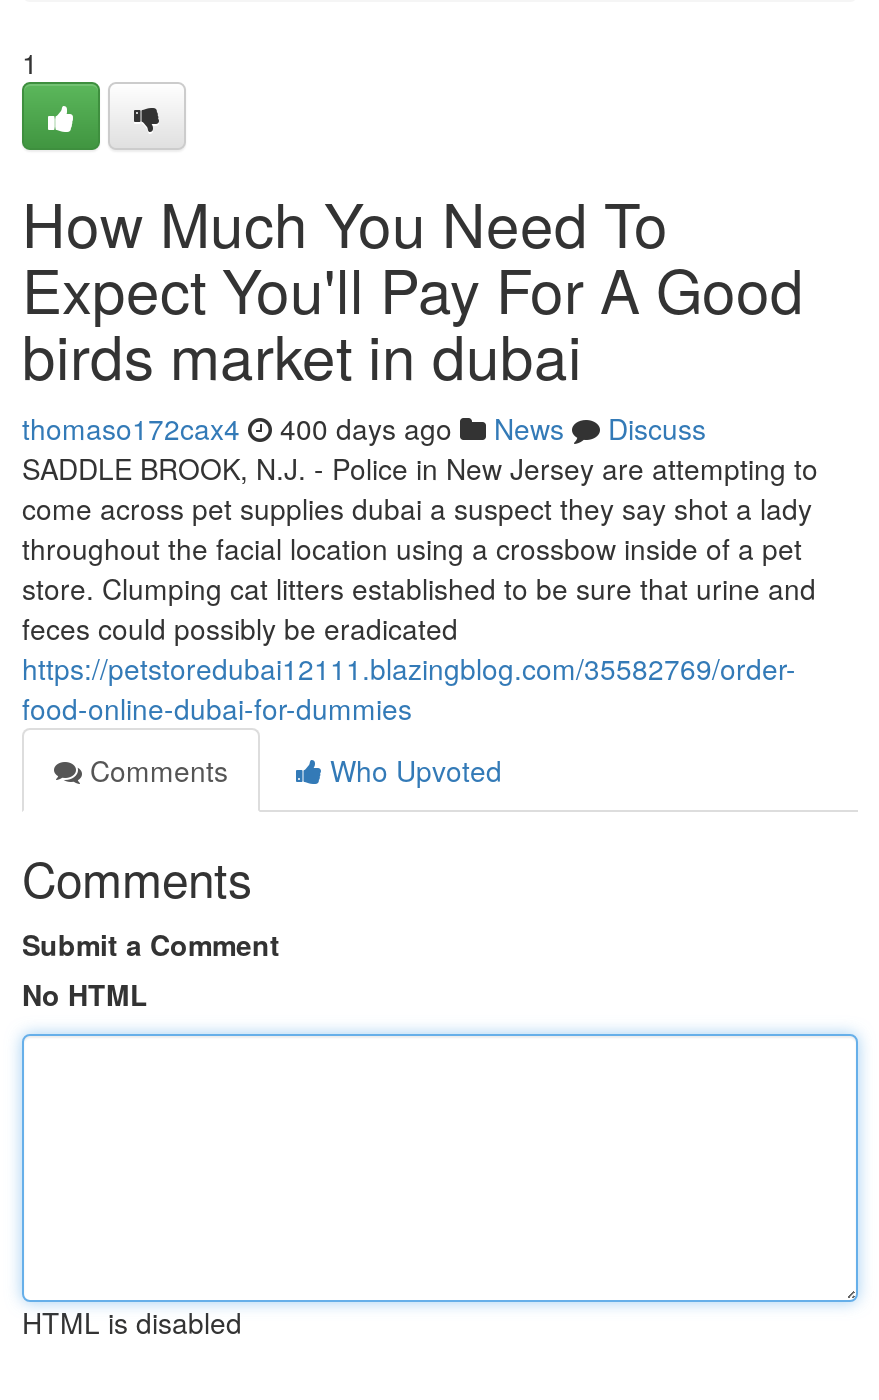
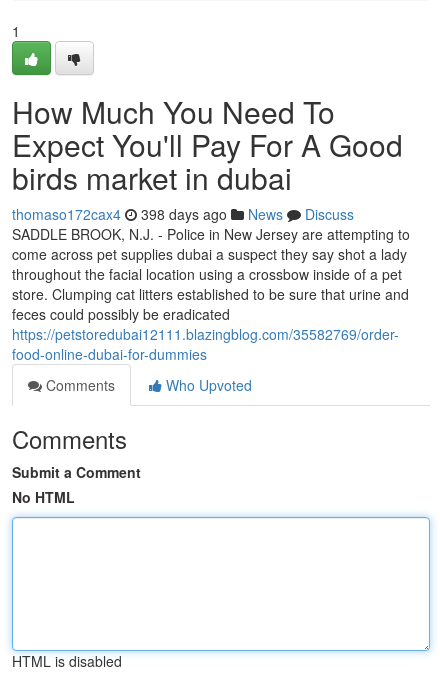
[22,408,706,448] thomaso172cax4 400 days ago News Discuss -> [12,204,354,224] thomaso172cax4 398 days ago News Discuss

